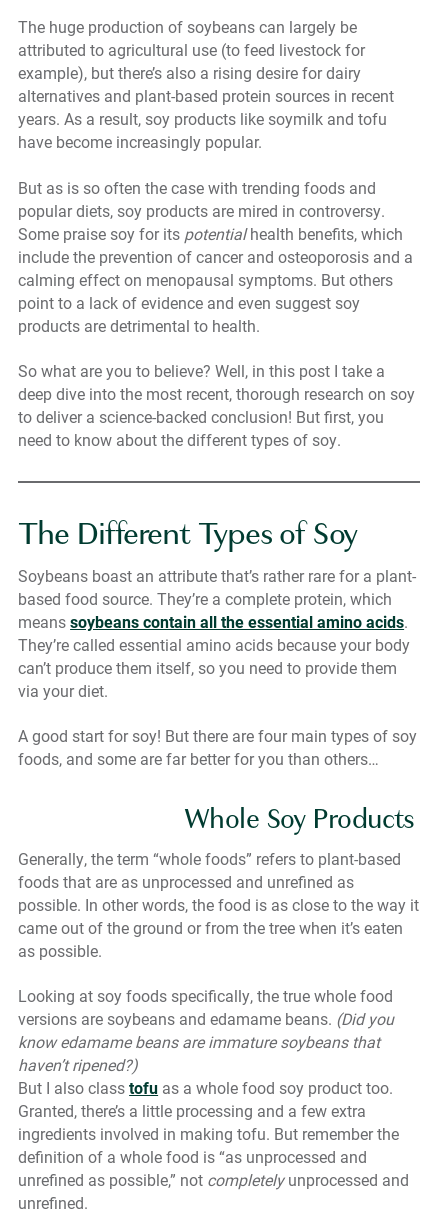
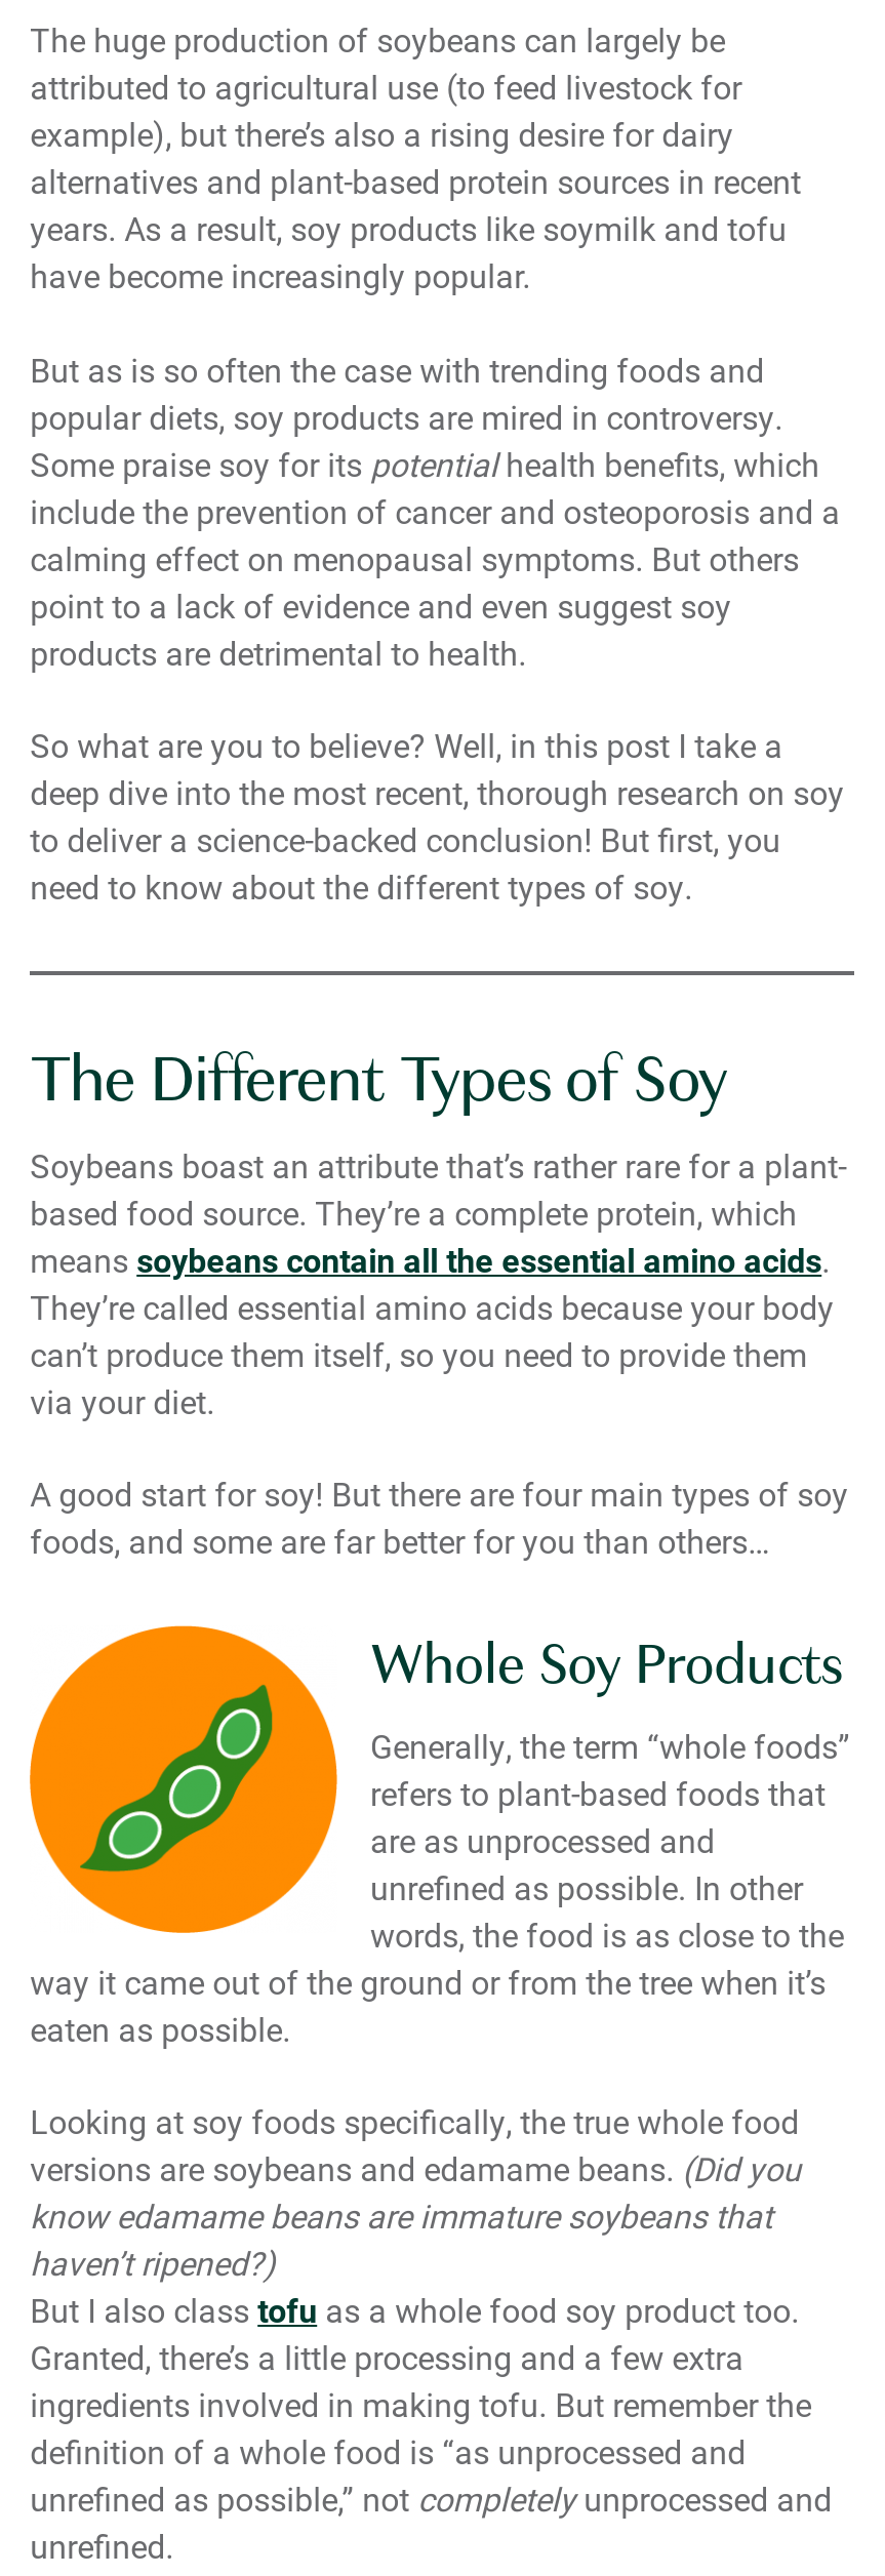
none -> [46,1623,321,1707] [image]

